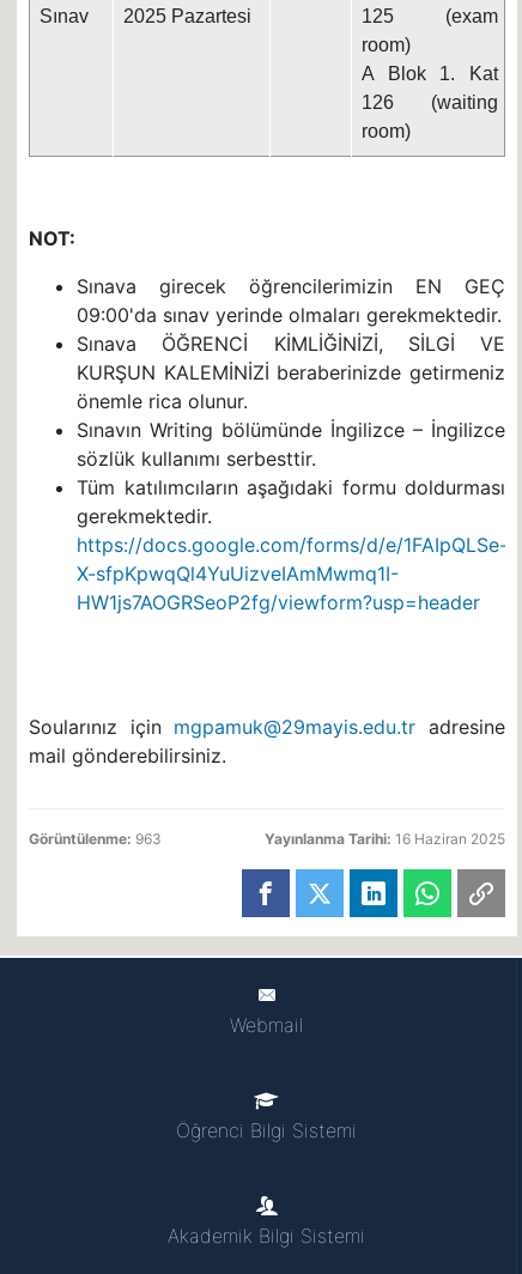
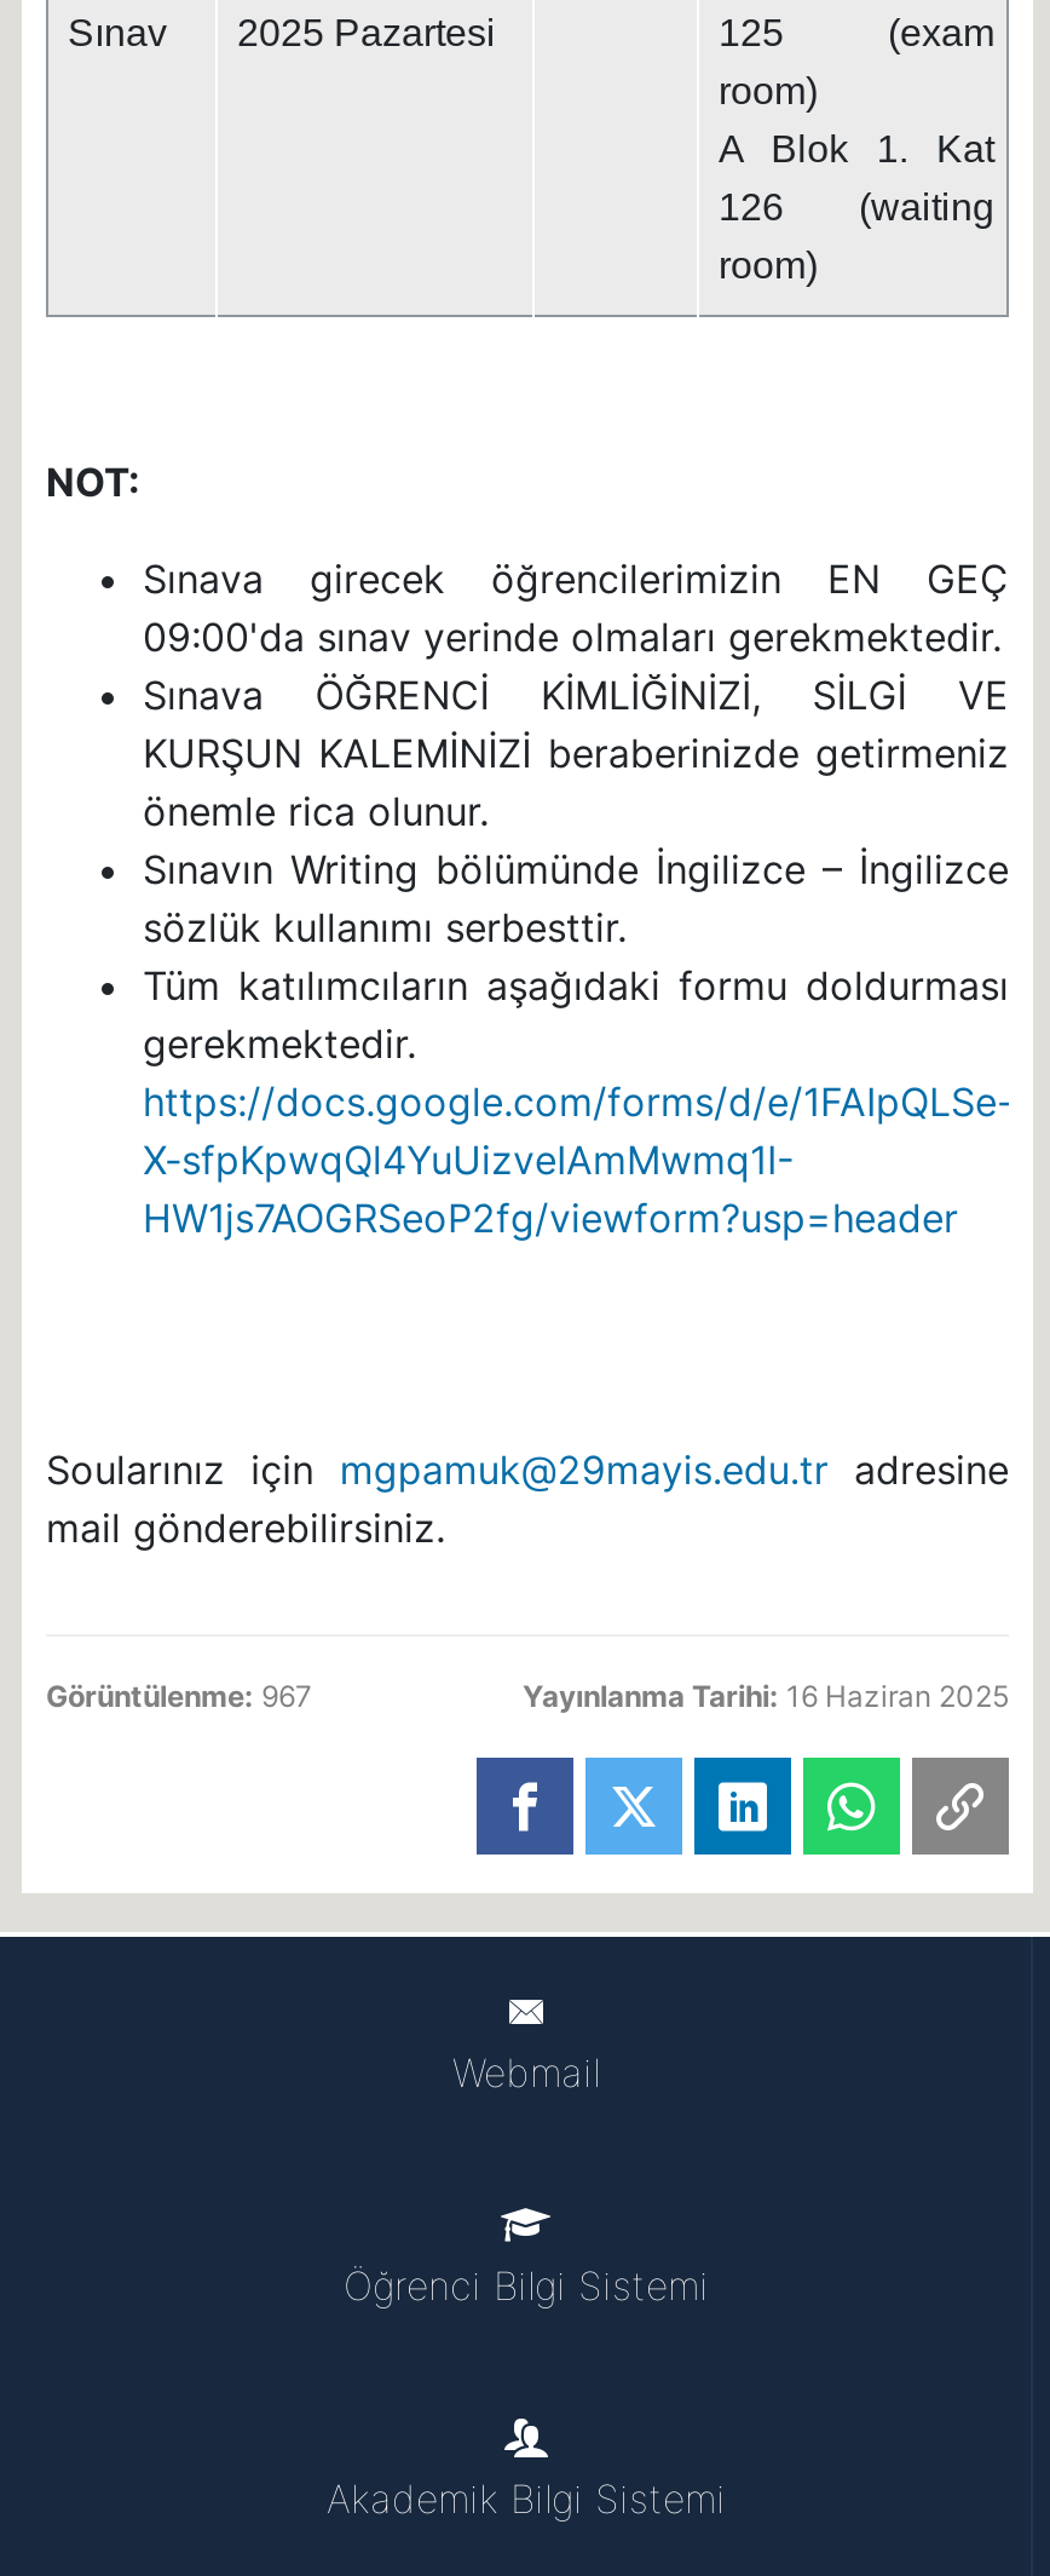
[29,830,162,847] Görüntülenme: 963 -> [46,1677,312,1714] Görüntülenme: 967

